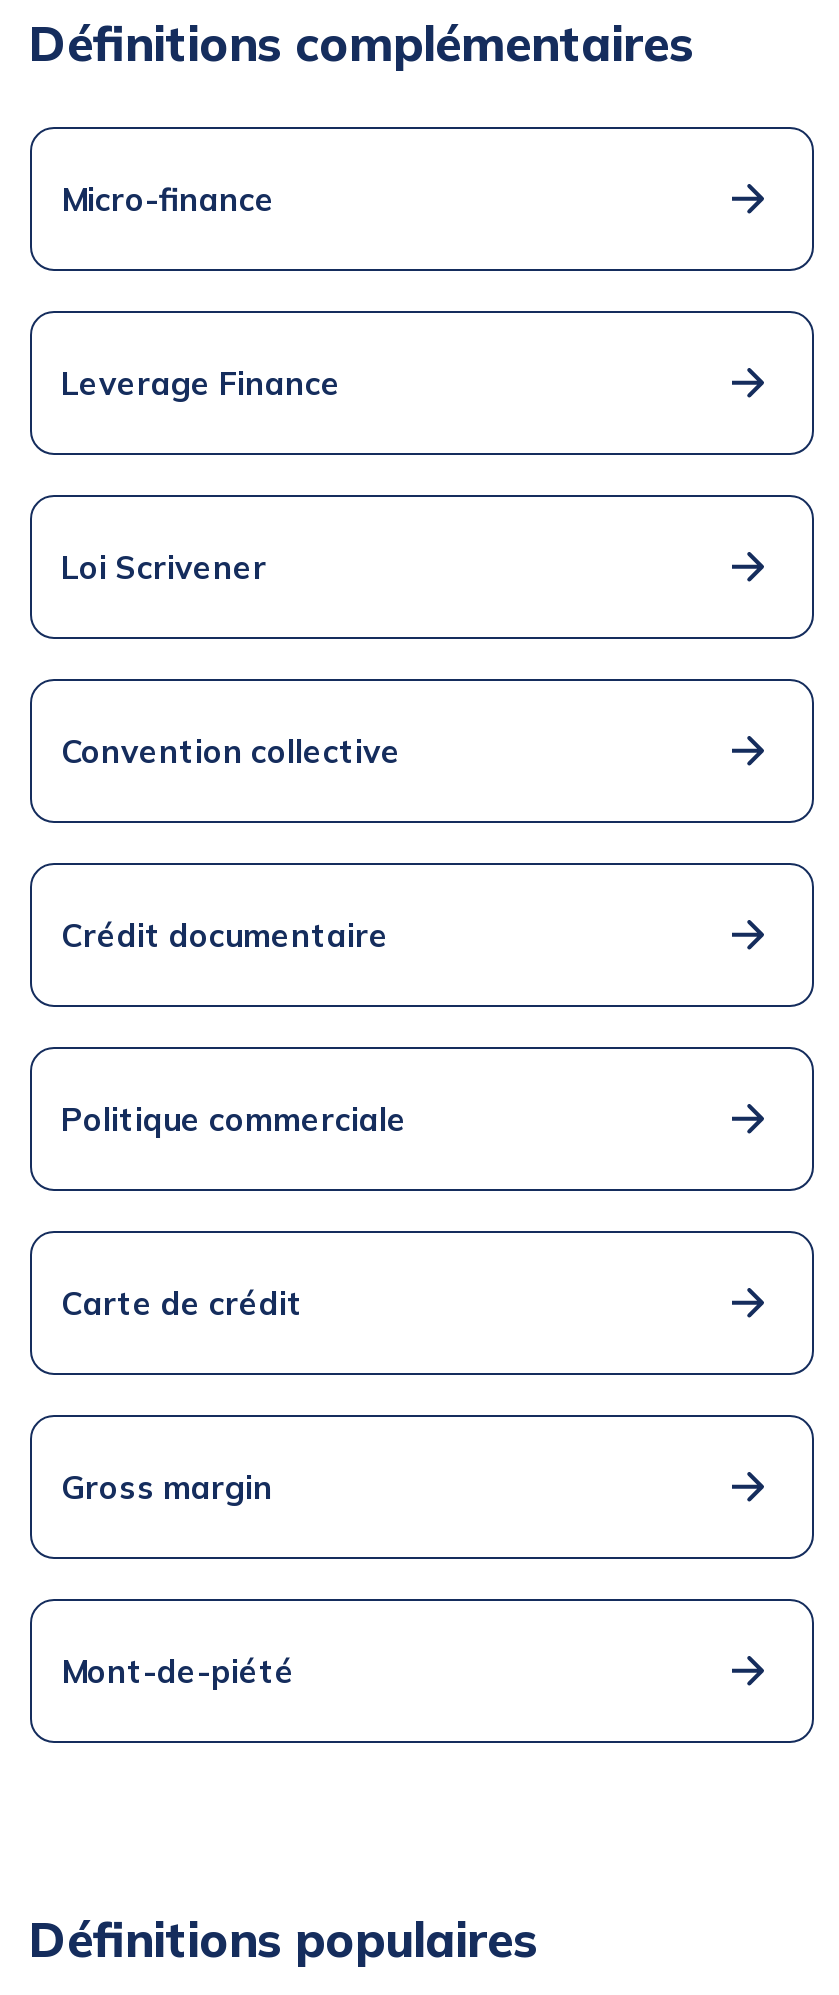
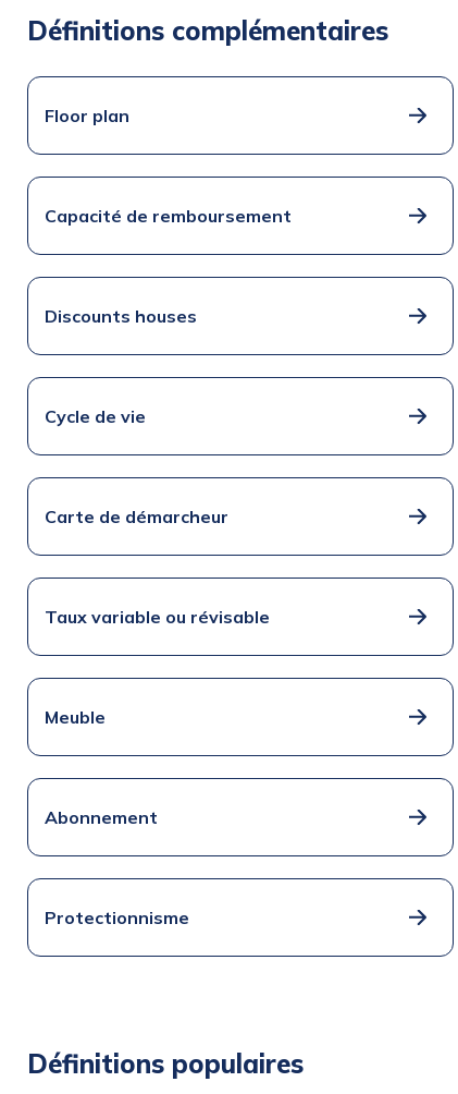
[61,178,275,218] Micro-finance -> [44,104,129,126] Floor plan
[61,362,341,402] Leverage Finance -> [44,204,291,226] Capacité de remboursement
[61,546,267,586] Loi Scrivener -> [44,305,196,326] Discounts houses
[61,730,401,770] Convention collective -> [44,405,145,427] Cycle de vie
[61,914,389,954] Crédit documentaire -> [44,505,228,527] Carte de démarcheur
[61,1098,407,1138] Politique commerciale -> [44,605,269,627] Taux variable ou révisable
[61,1282,303,1322] Carte de crédit -> [44,706,105,727] Meuble
[61,1466,273,1506] Gross margin -> [44,806,157,828] Abonnement
[61,1650,295,1690] Mont-de-piété -> [44,906,189,928] Protectionnisme

